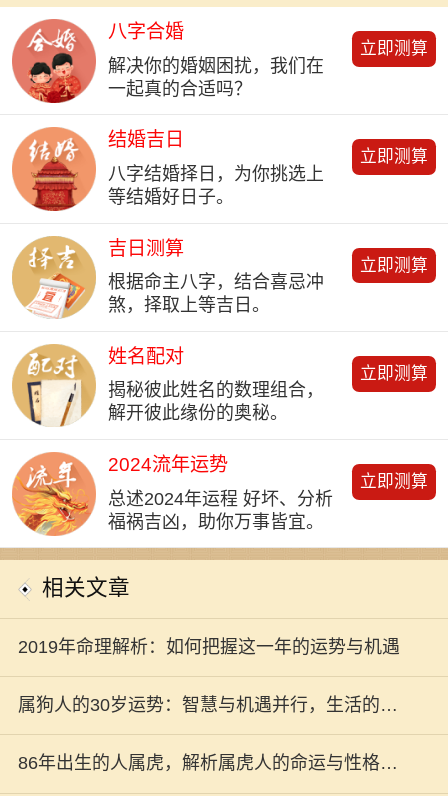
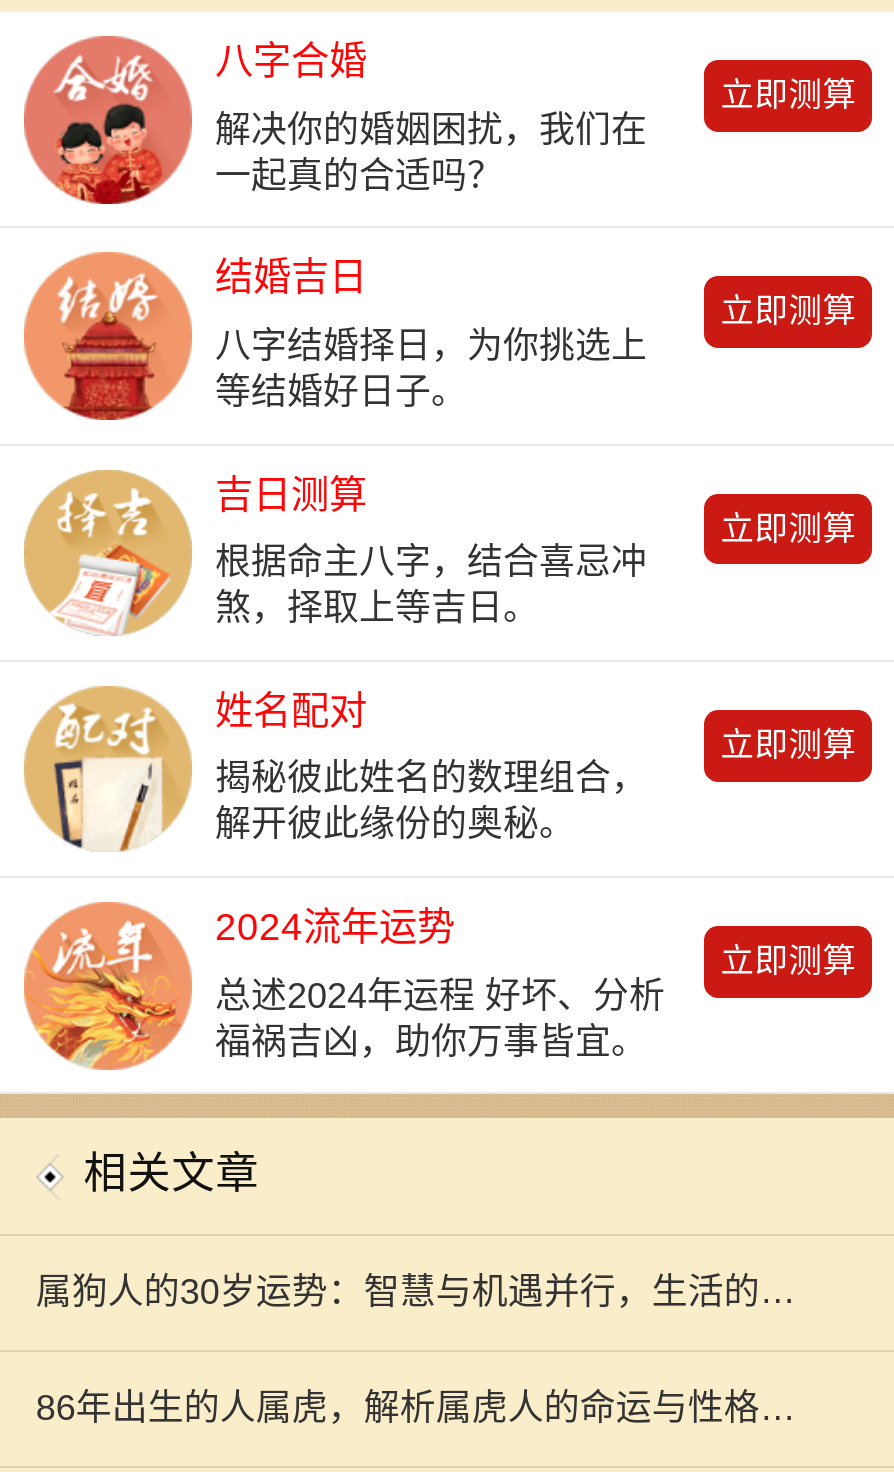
[18,636,400,656] 2019年命理解析：如何把握这一年的运势与机遇 -> none

